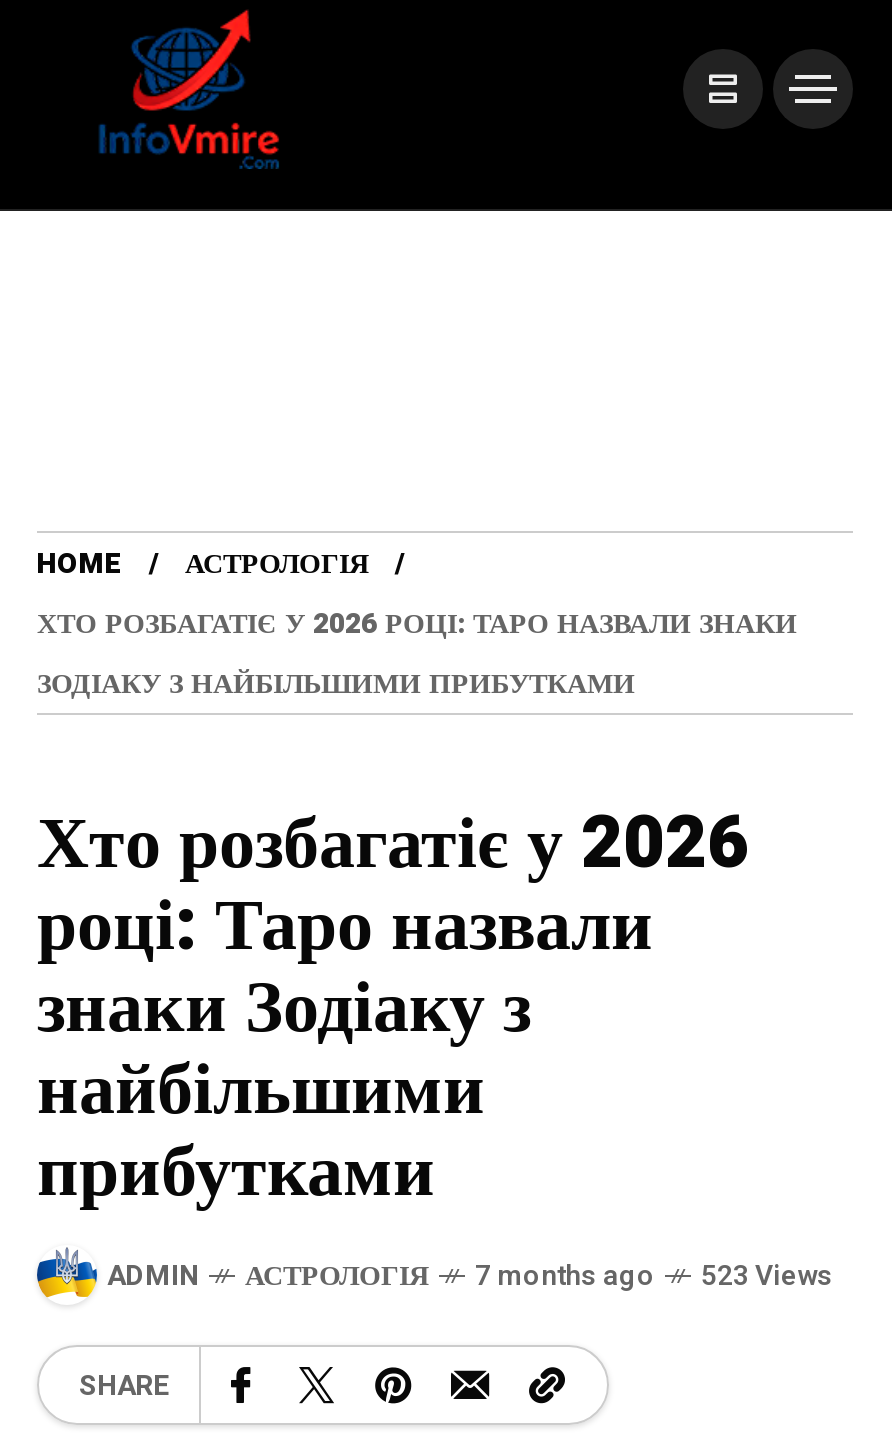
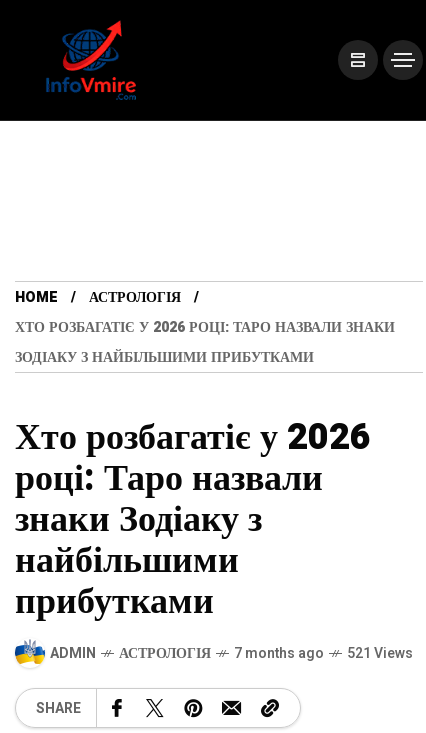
[107,1254,833,1296] ADMIN АСТРОЛОГІЯ 7 months ago 523 Views -> [50,642,413,663] ADMIN АСТРОЛОГІЯ 7 months ago 521 Views

